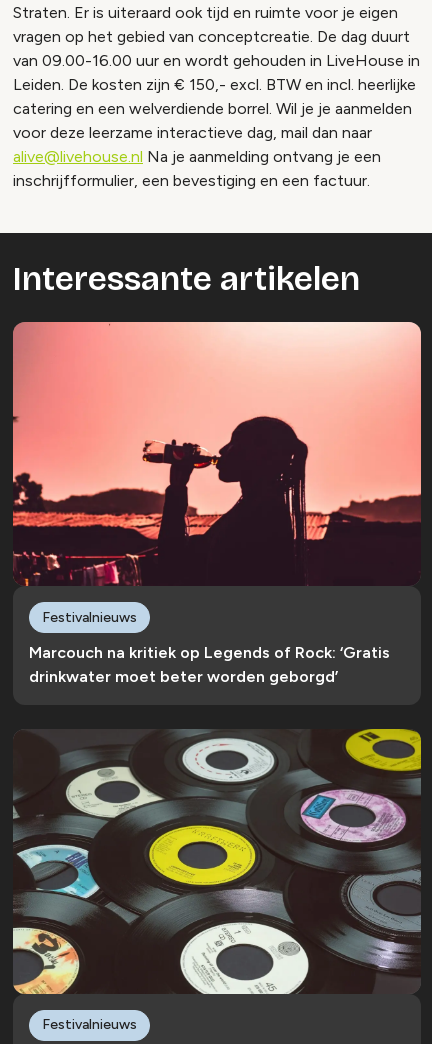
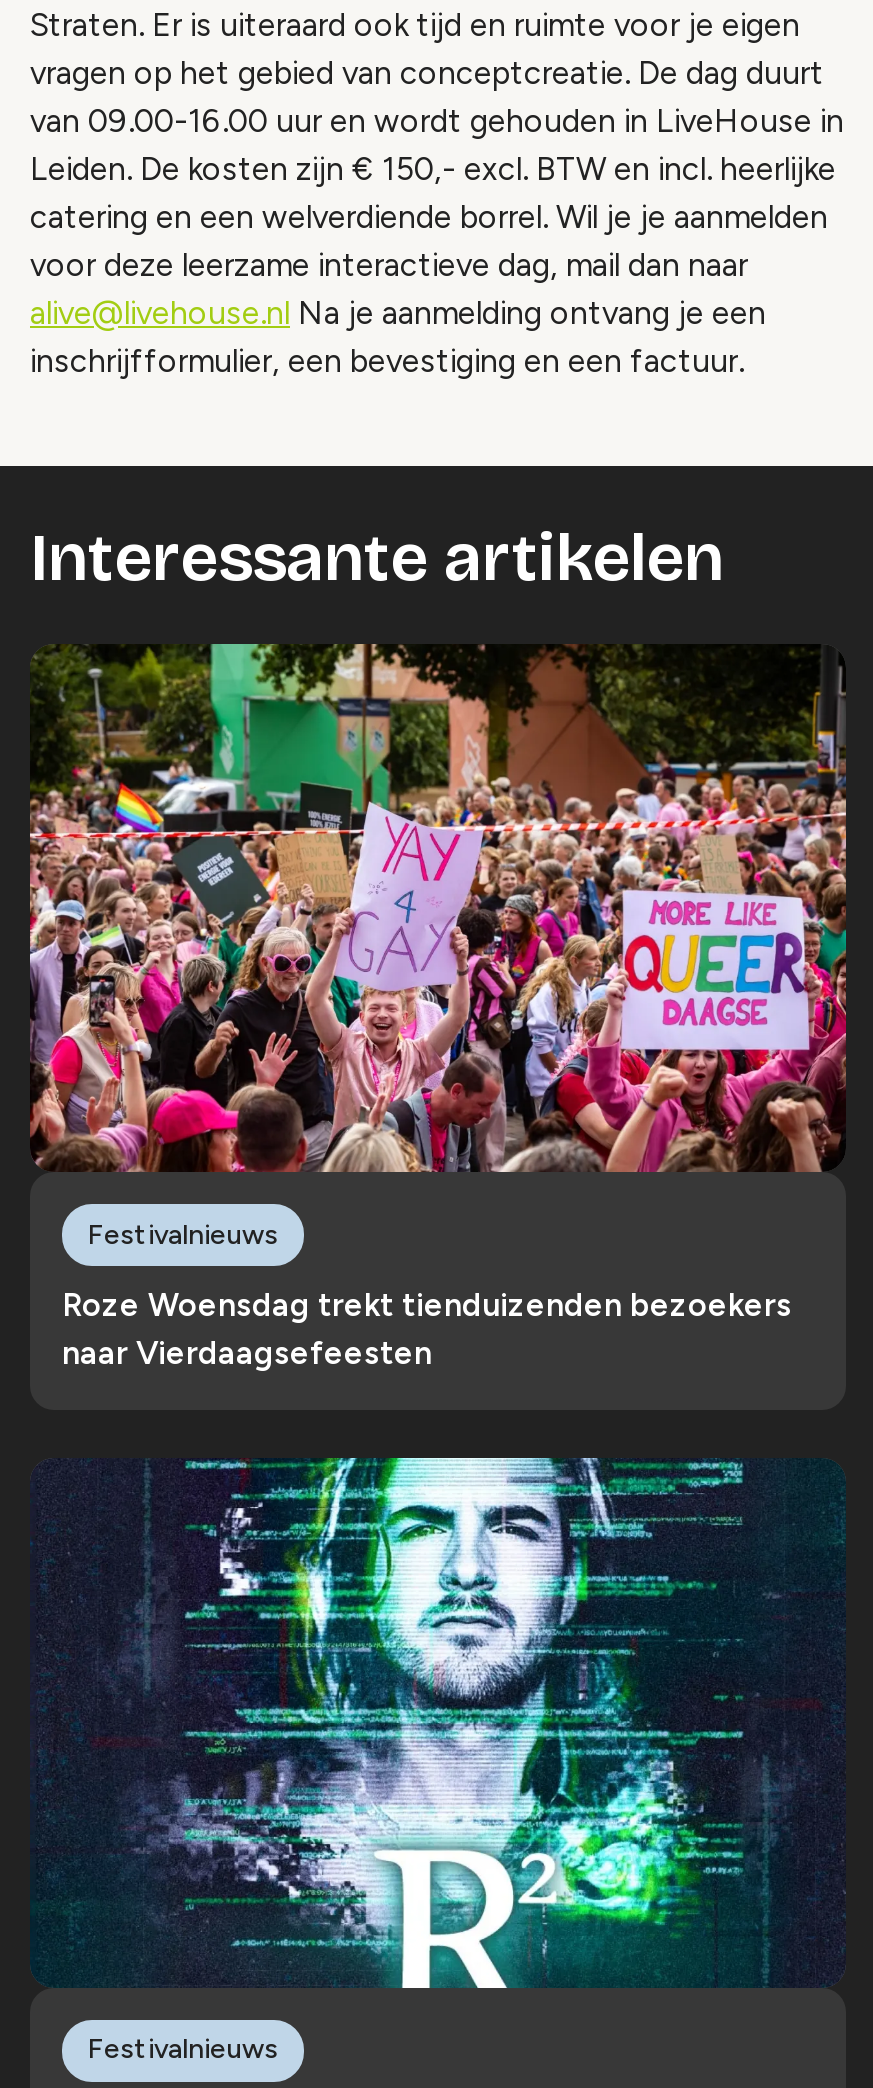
[12,321,422,587] [image] -> [28,642,848,1174] [image]
[29,643,390,686] Marcouch na kritiek op Legends of Rock: ‘Gratis | drinkwater moet beter worden geborgd’ -> [62,1287,792,1373] Roze Woensdag trekt tienduizenden bezoekers | naar Vierdaagsefeesten
[12,728,422,995] [image] -> [30,1456,846,1990] [image]

